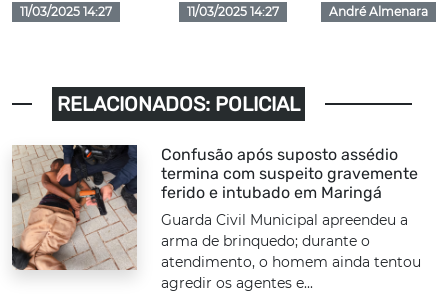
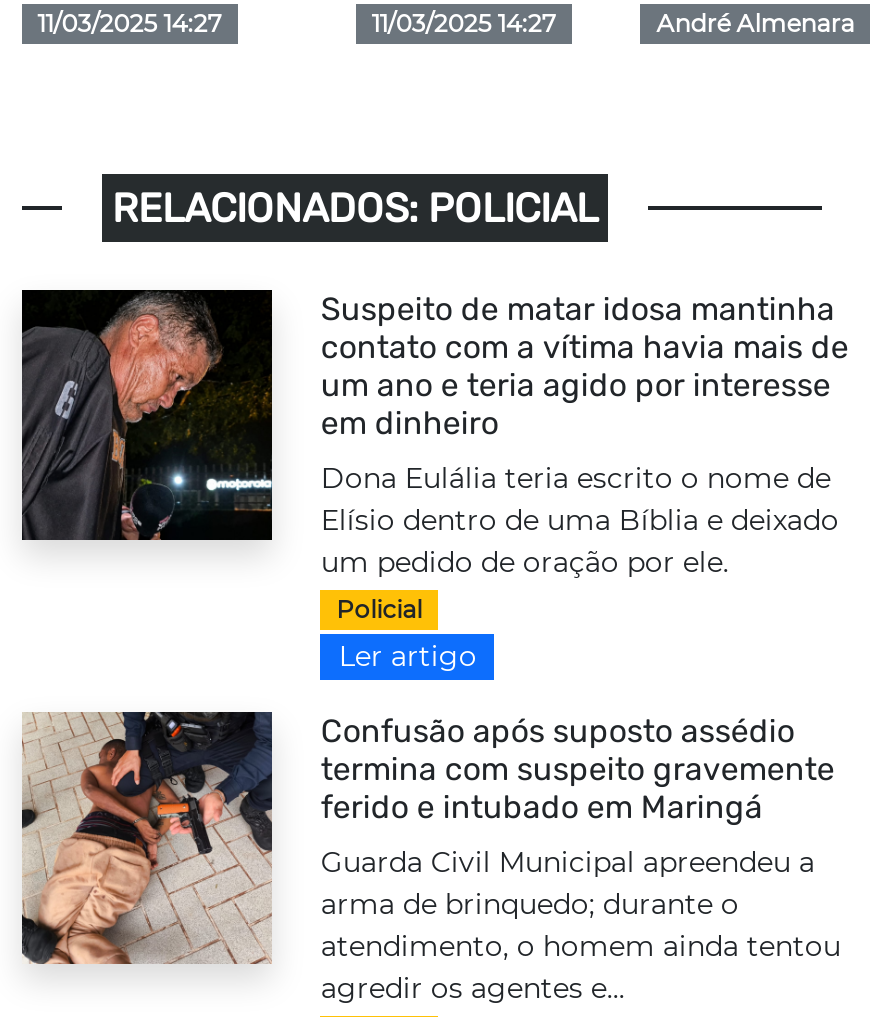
none -> [20,288,849,675] [image] | Suspeito de matar idosa mantinha | contato com a vítima havia mais de | um ano e teria agido por interesse | em dinheiro | Dona Eulália teria escrito o nome de | Elísio dentro de uma Bíblia e deixado | um pedido de oração por ele. | Policial | Ler artigo

